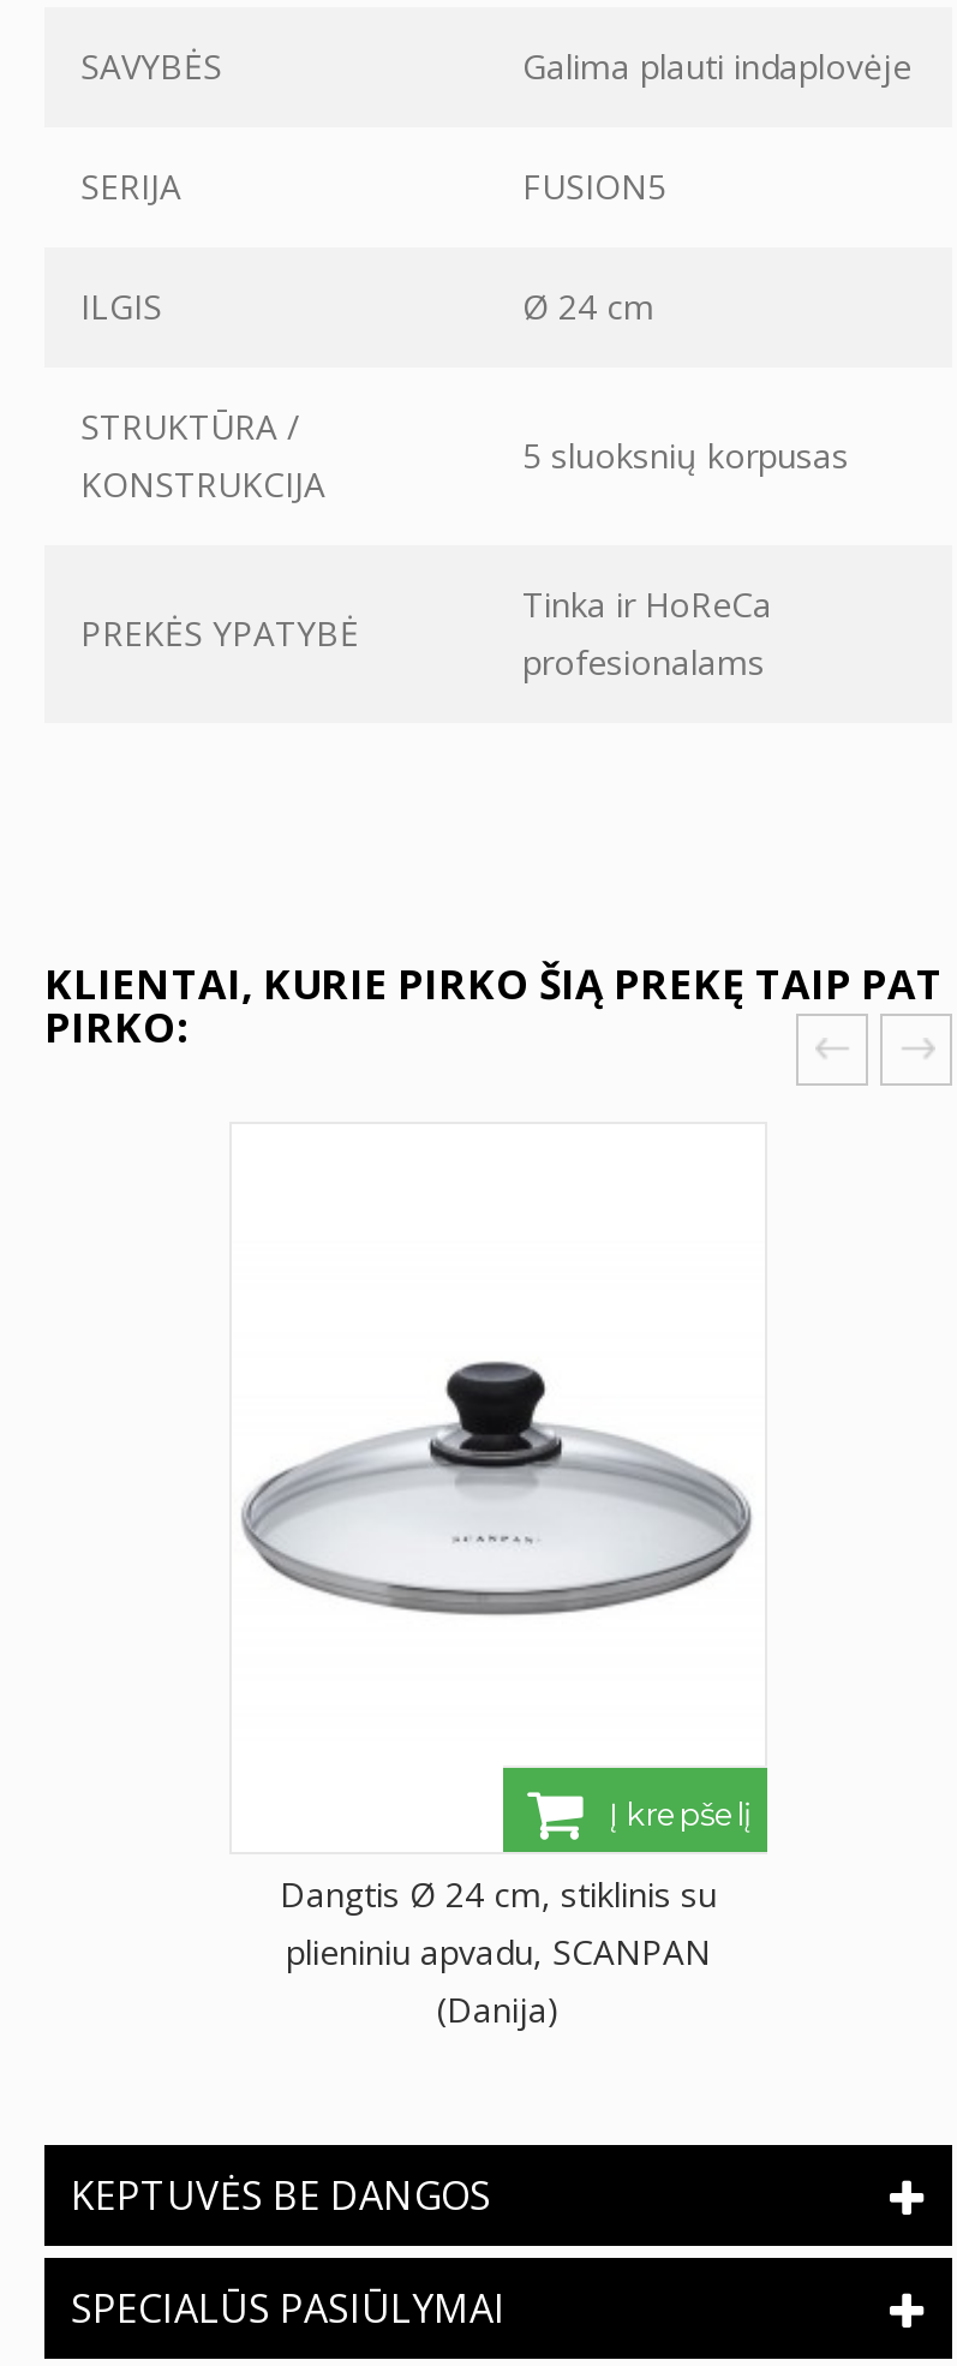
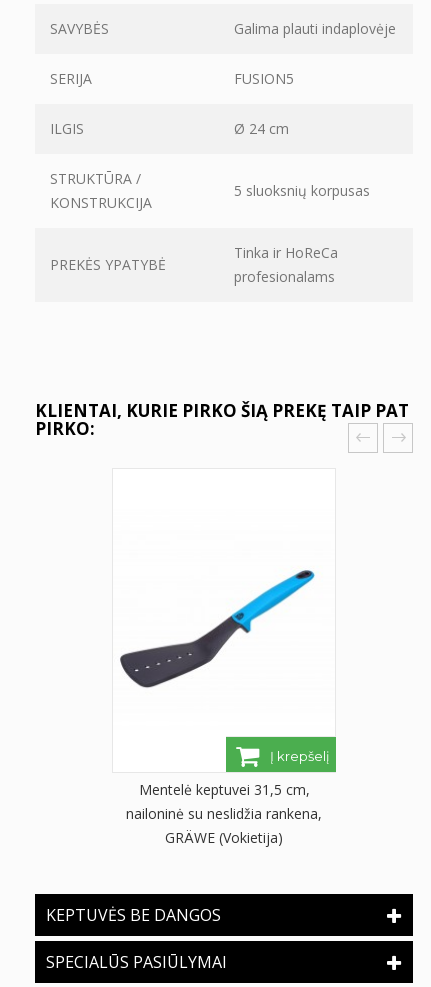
[241,1360,753,1648] [image] -> [118,568,329,689] [image]
[280,1872,717,2033] Dangtis Ø 24 cm, stiklinis su | plieniniu apvadu, SCANPAN | (Danija) -> [126,780,322,847] Mentelė keptuvei 31,5 cm, | nailoninė su neslidžia rankena, | GRÄWE (Vokietija)

